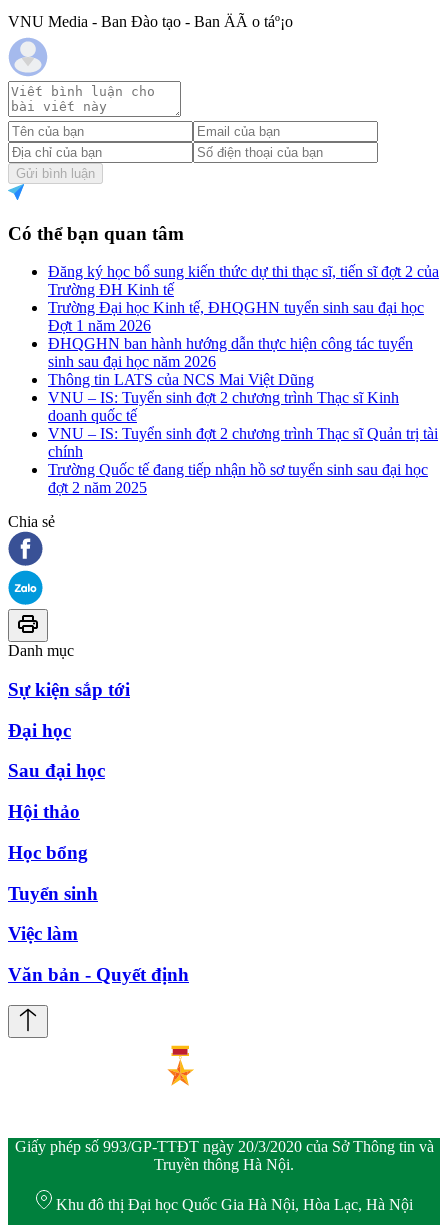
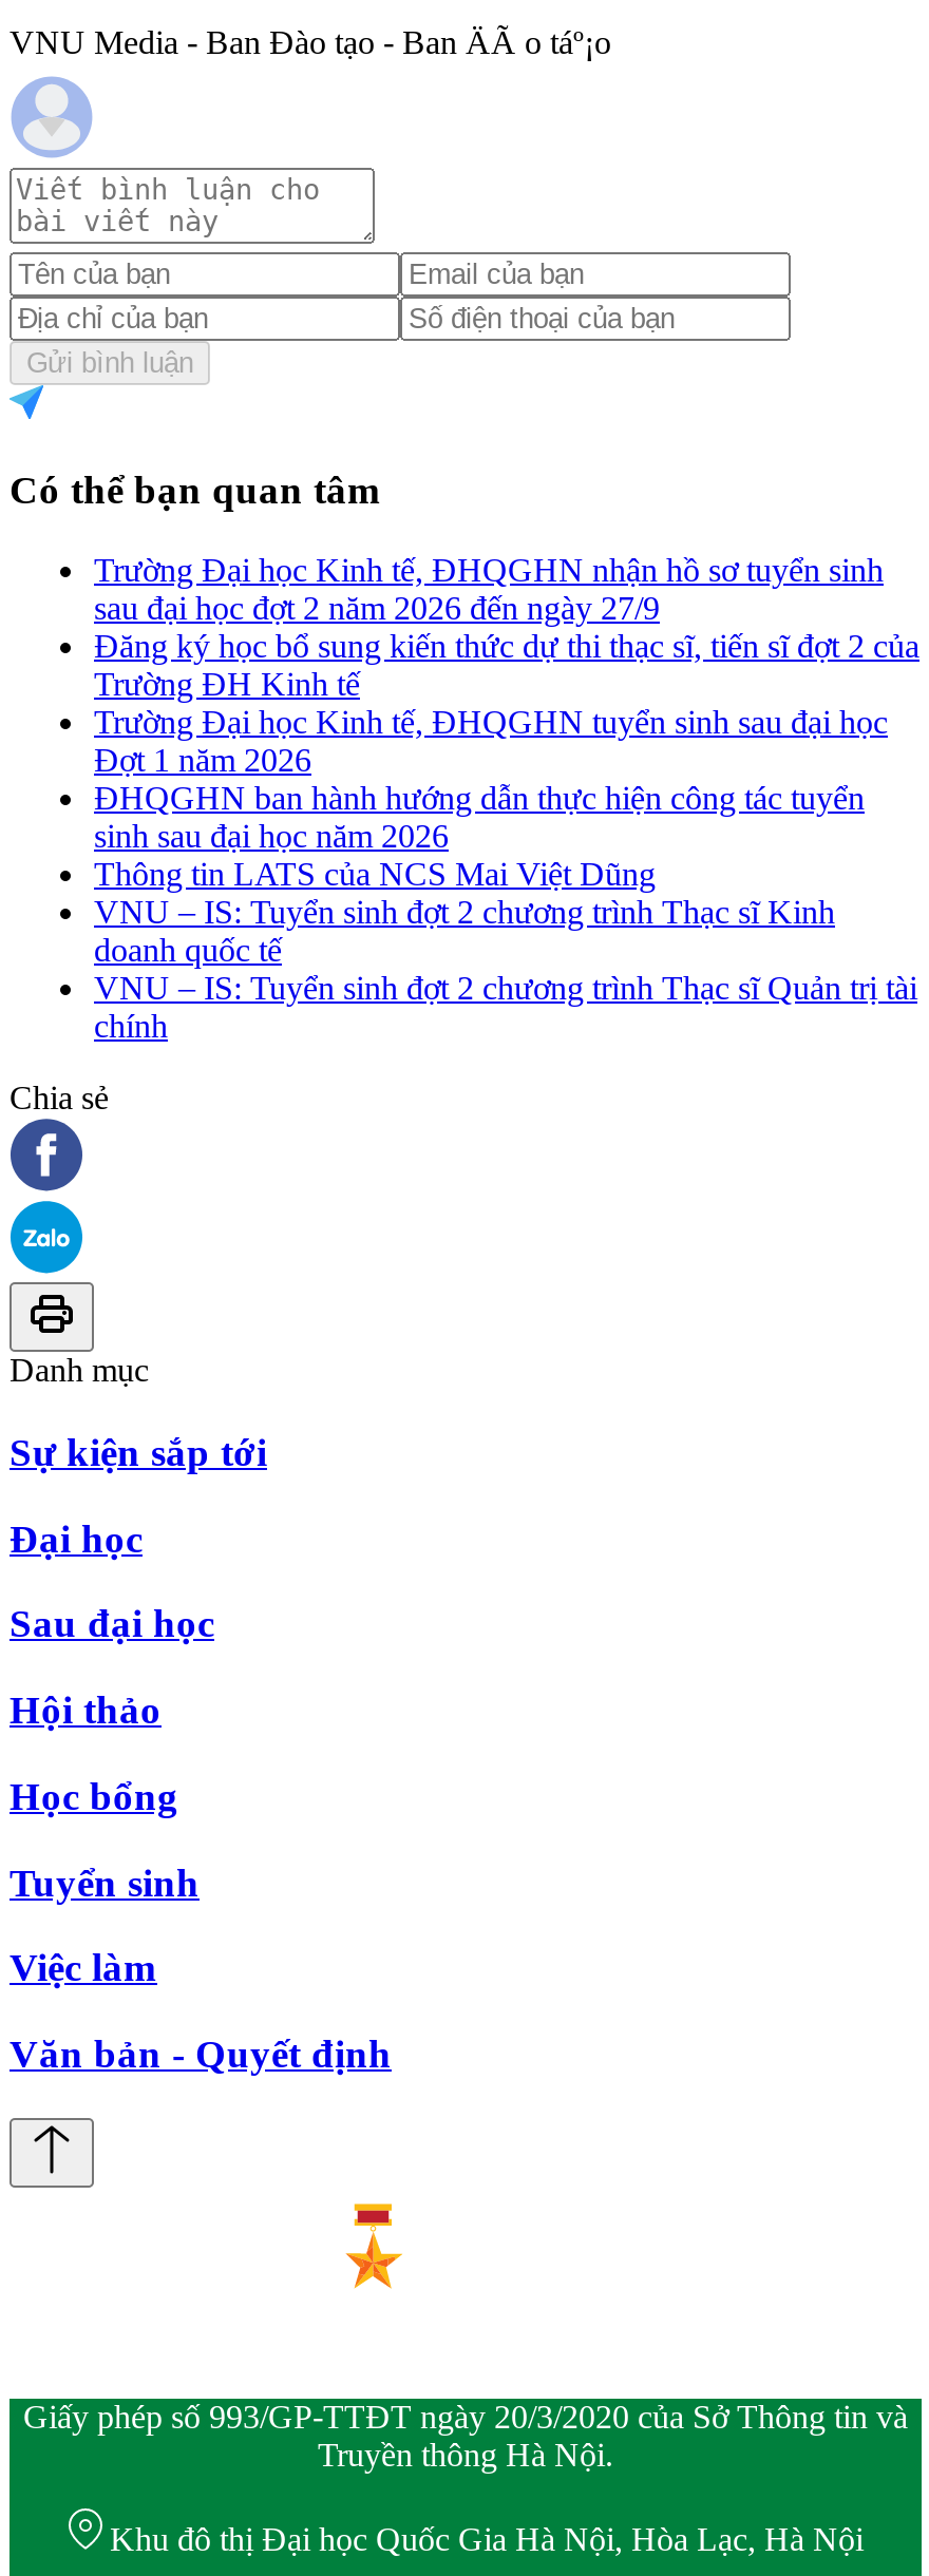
none -> [94,552,884,626] Trường Đại học Kinh tế, ĐHQGHN nhận hồ sơ tuyển sinh | sau đại học đợt 2 năm 2026 đến ngày 27/9
moved [48,263,439,460] -> [94,628,919,1044]: Đăng ký học bổ sung kiến thức dự thi thạc sĩ, tiến sĩ đợt 2 của | Trường ĐH Kinh tế | Trường Đại học Kinh tế, ĐHQGHN tuyển sinh sau đại học | ... | VNU – IS: Tuyển sinh đợt 2 chương trình Thạc sĩ Quản trị tài | chính
[48,461,428,496] Trường Quốc tế đang tiếp nhận hồ sơ tuyển sinh sau đại học | đợt 2 năm 2025 -> none

